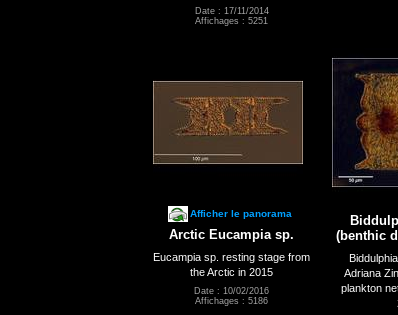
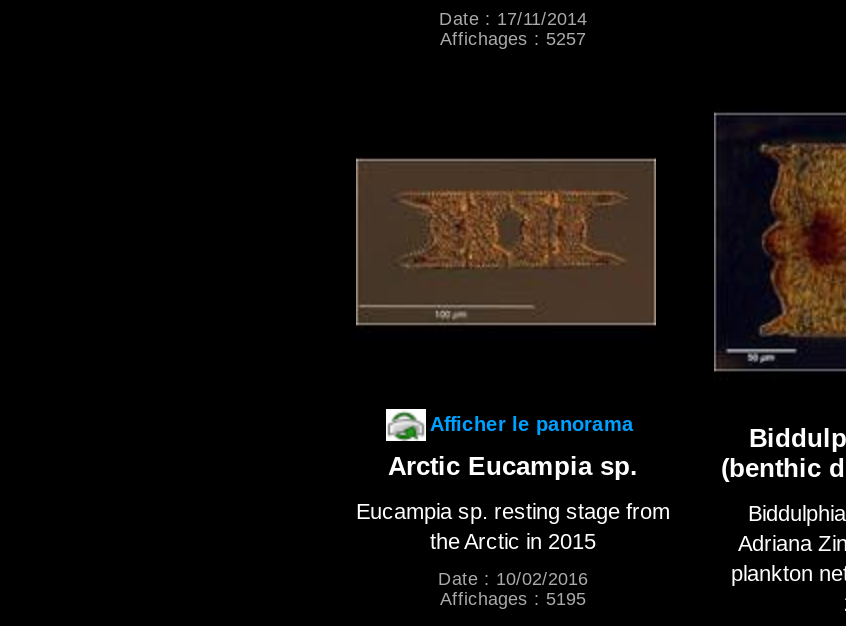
[195,16,268,26] Affichages : 5251 -> [440,30,586,50] Affichages : 5257
[195,296,268,306] Affichages : 5186 -> [440,590,586,610] Affichages : 5195

